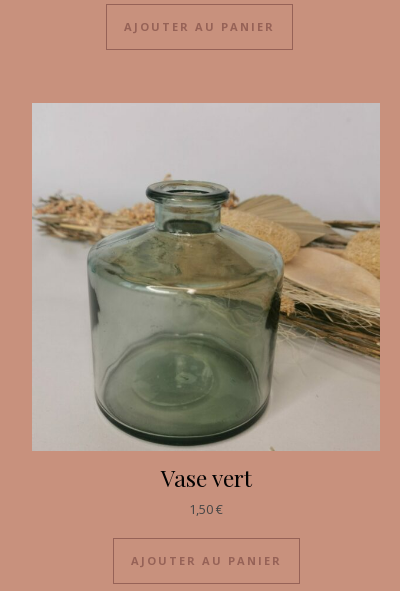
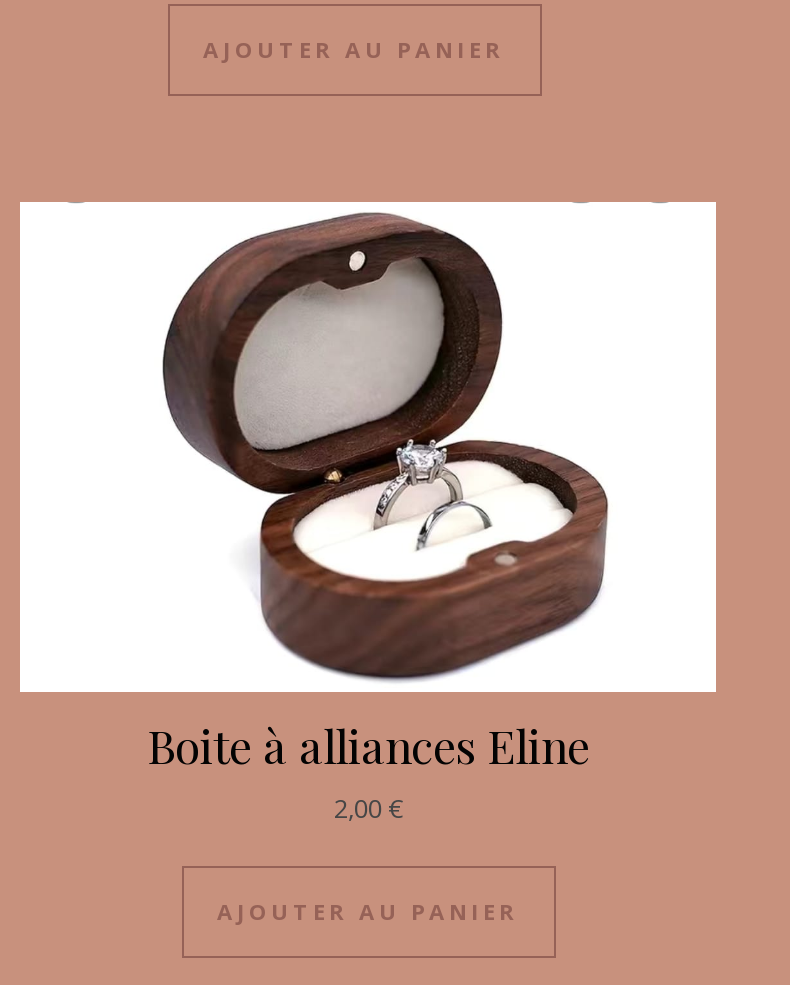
[32,104,381,518] [image] | Vase vert | 1,50 € -> [20,202,718,826] [image] | Boite à alliances Eline | 2,00 €

